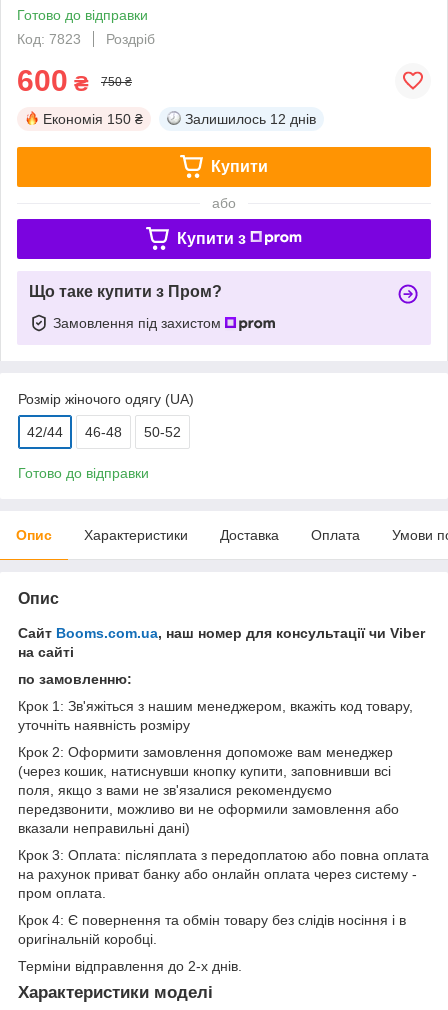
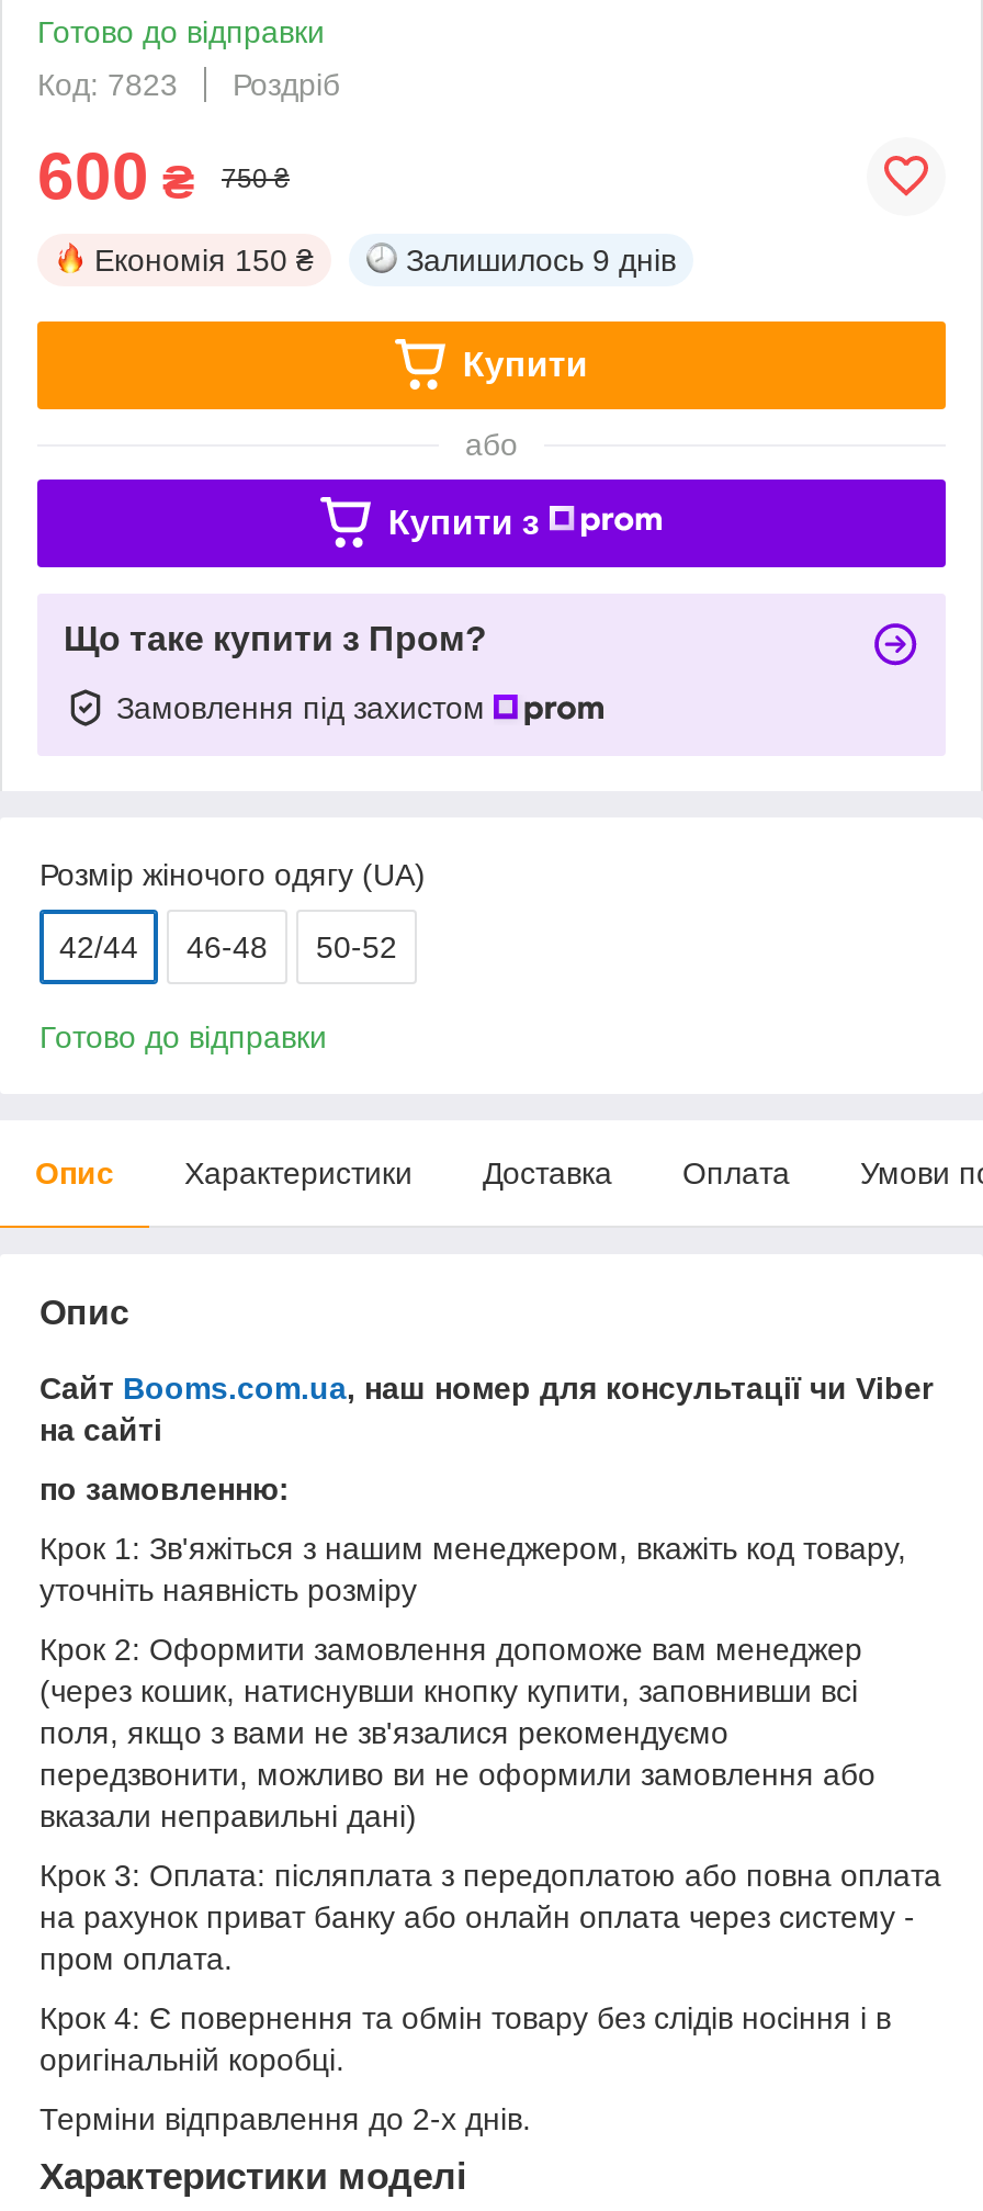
[185,111,316,127] Залишилось 12 днів -> [406,242,676,277] Залишилось 9 днів

